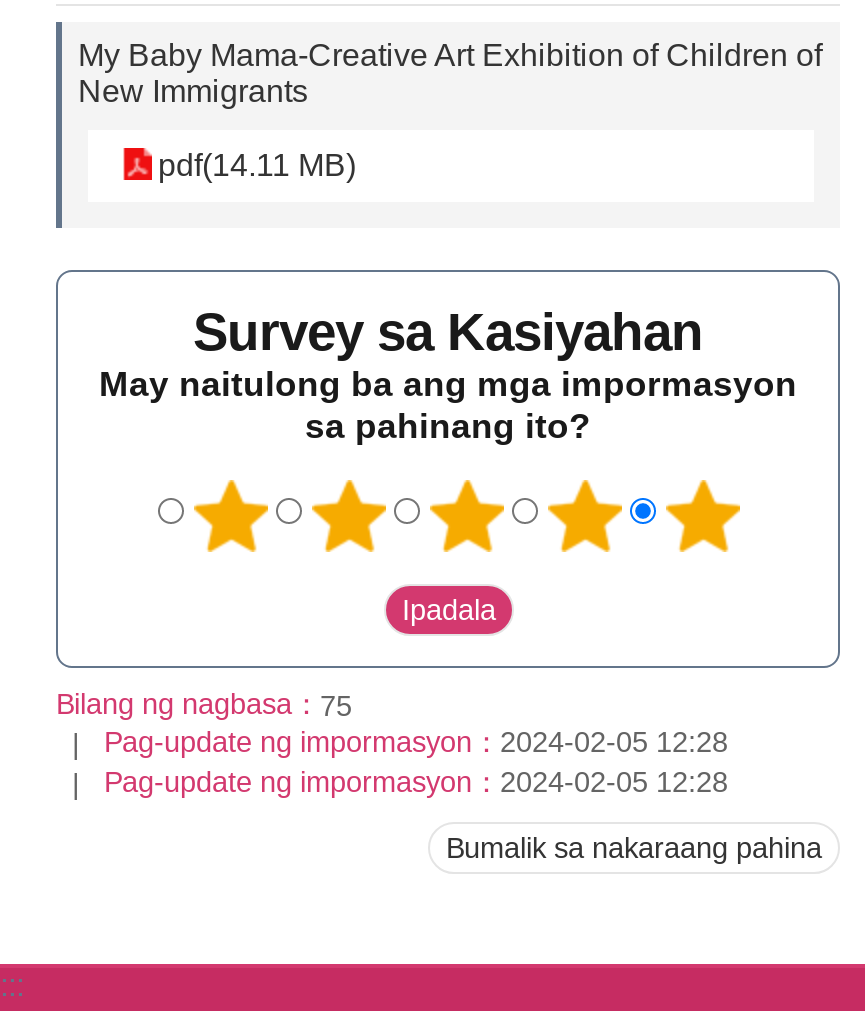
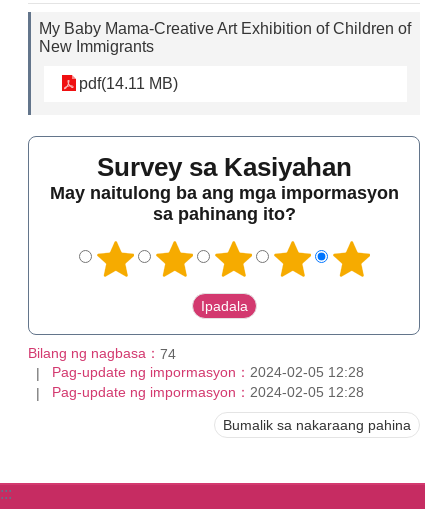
[56,687,352,722] Bilang ng nagbasa：75 -> [28,345,176,362] Bilang ng nagbasa：74

